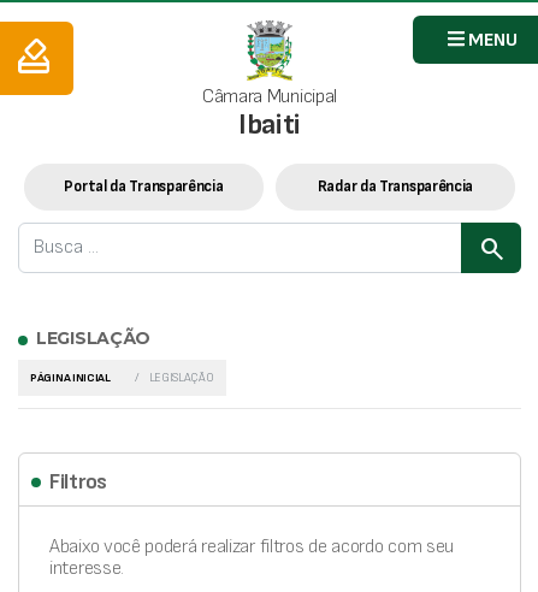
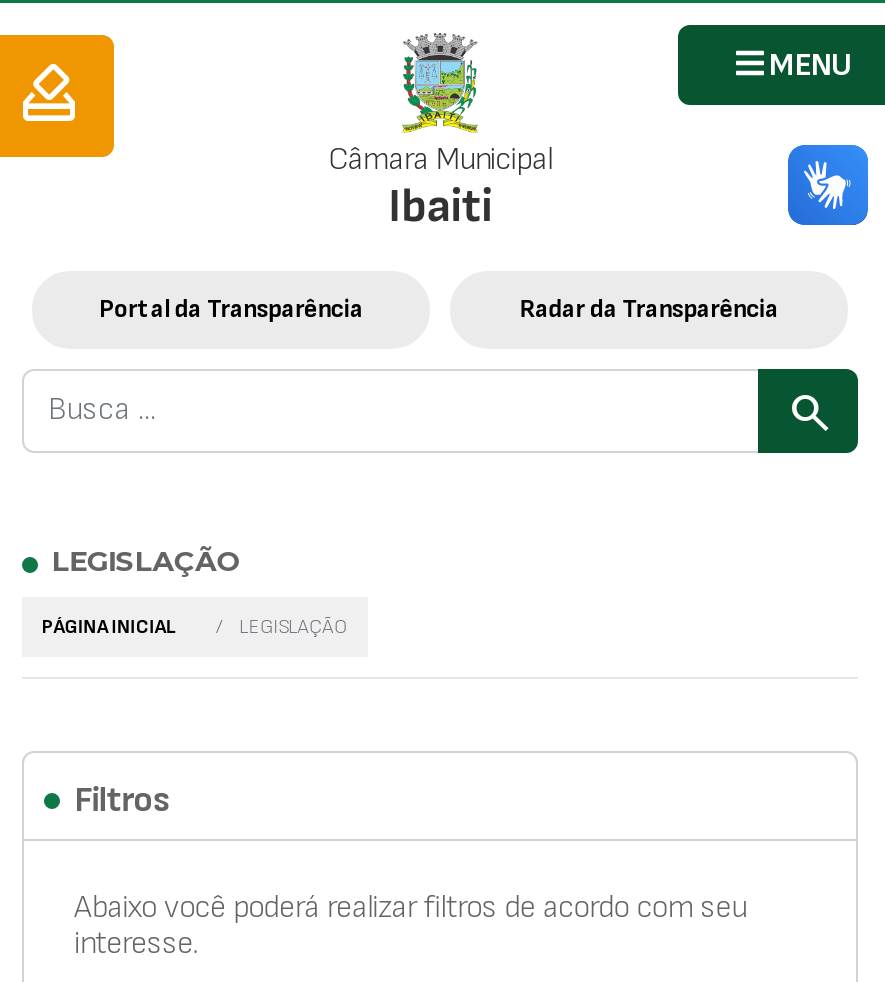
none -> [786,143,870,227] [image]

